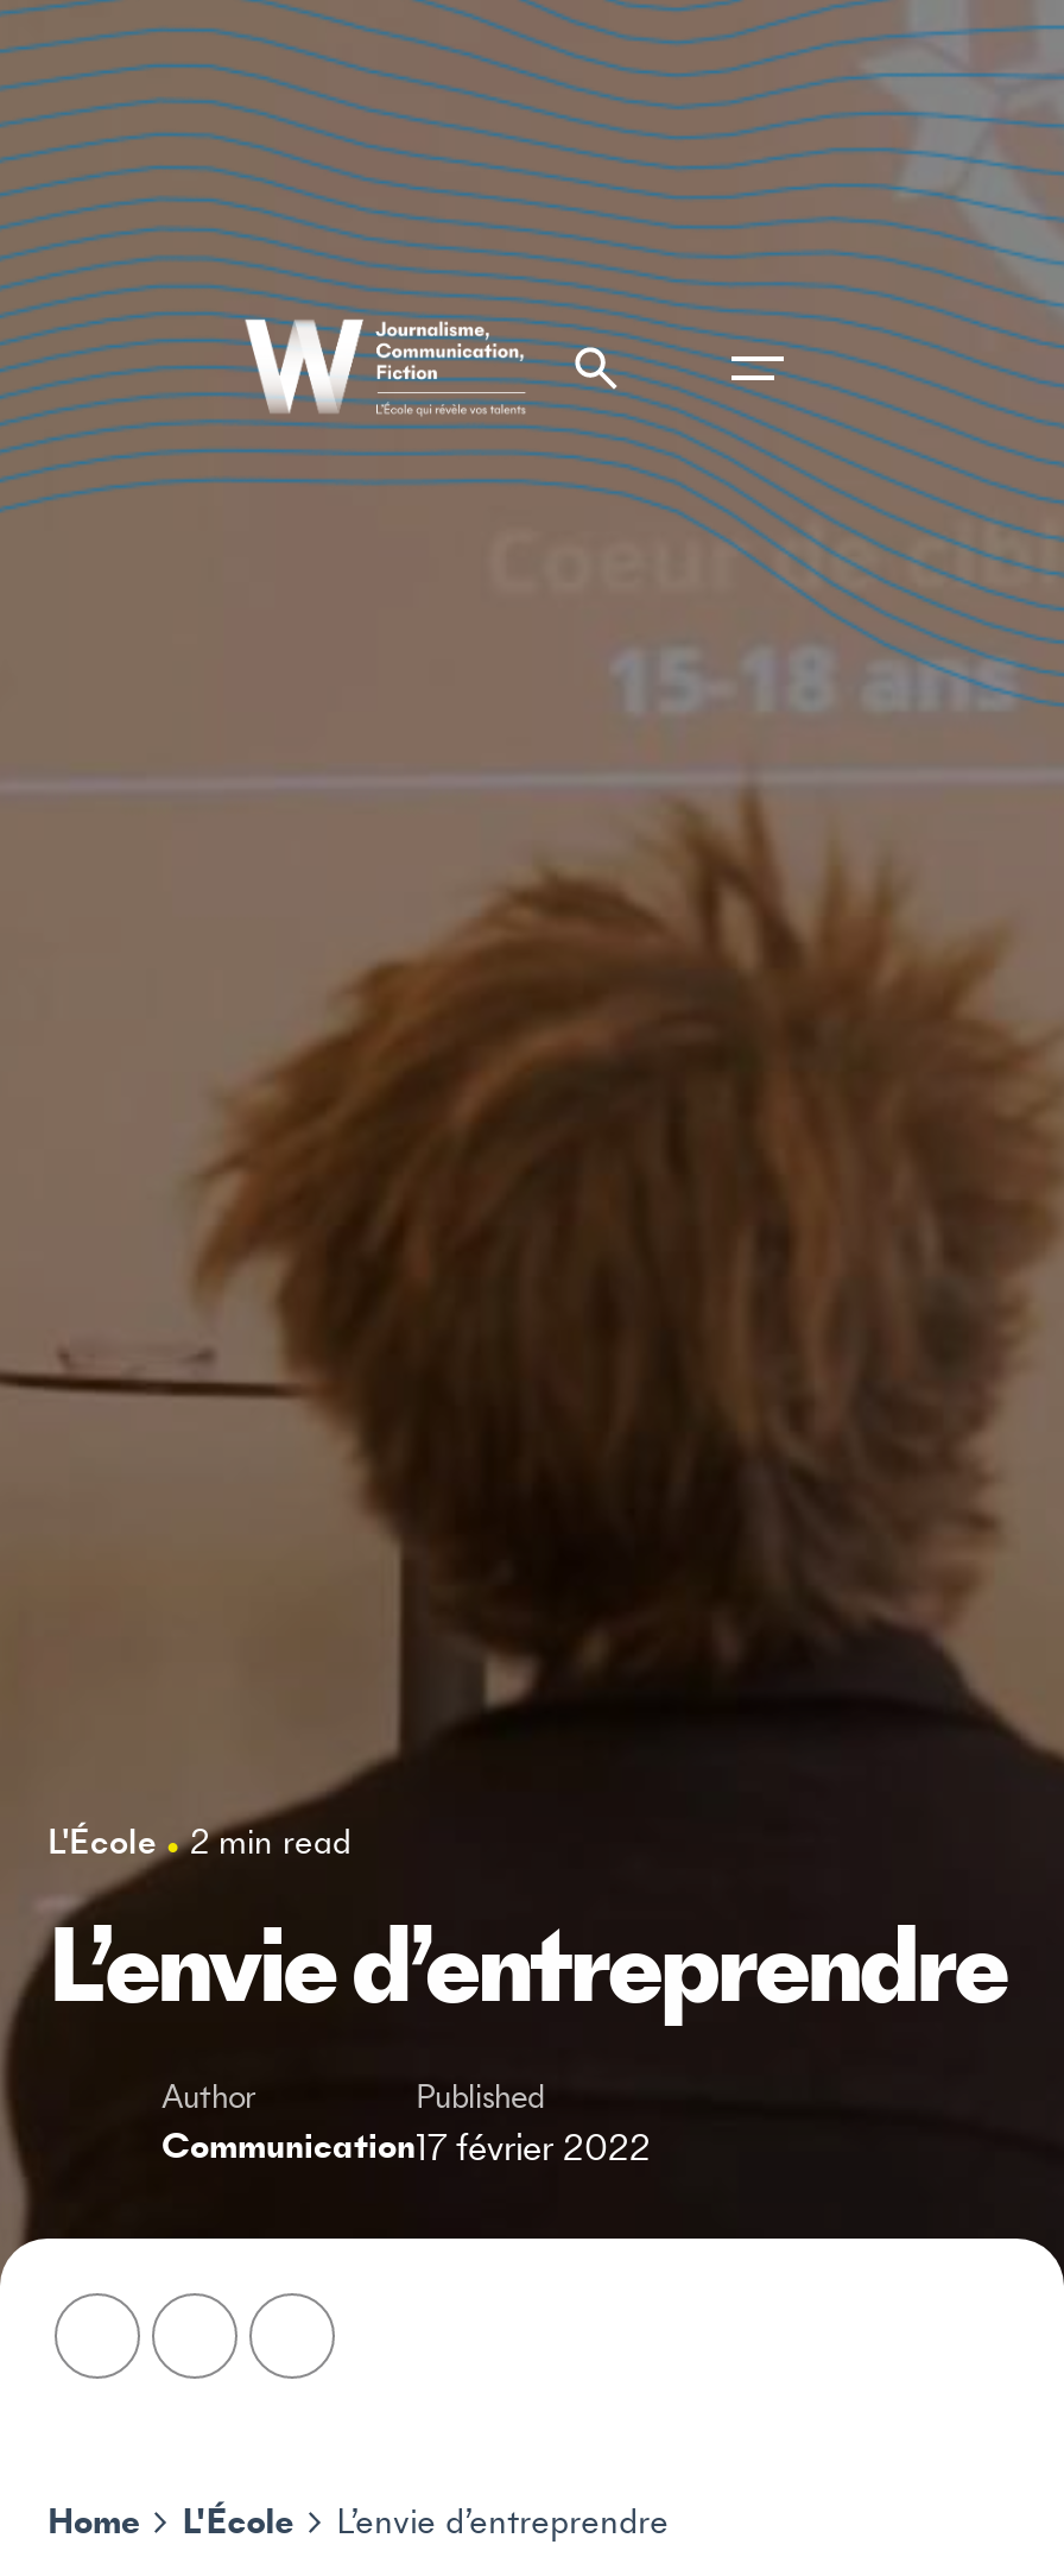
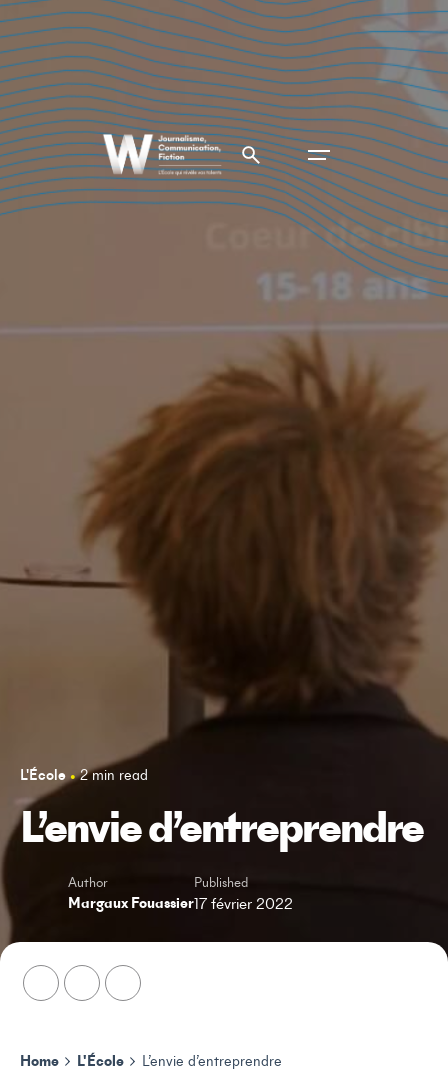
[161,2132,416,2168] Communication -> [68,897,194,912] Margaux Fouassier

